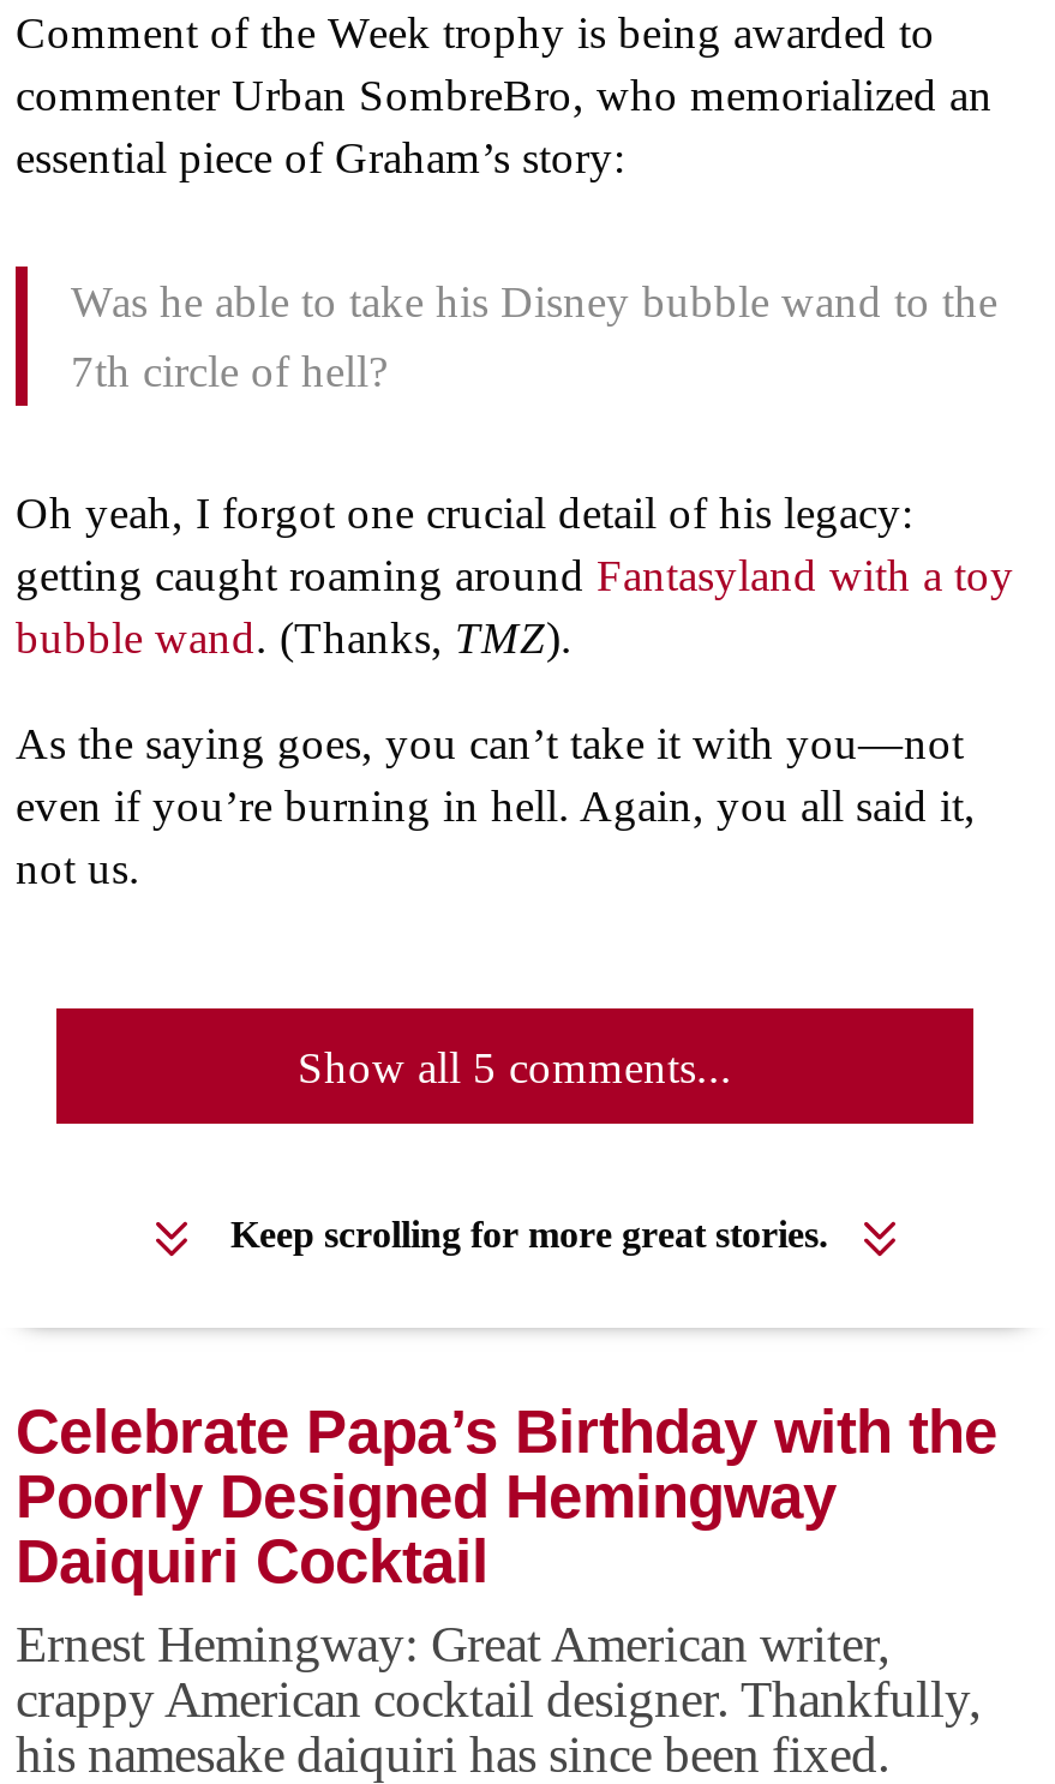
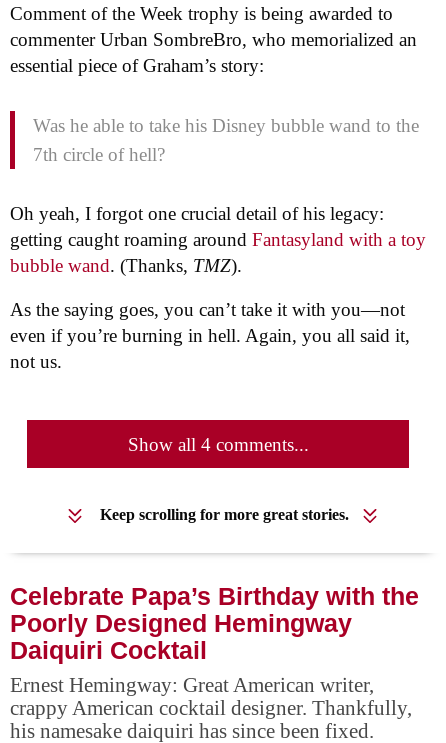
[298,1042,732,1093] Show all 5 comments... -> [127,434,308,455] Show all 4 comments...

